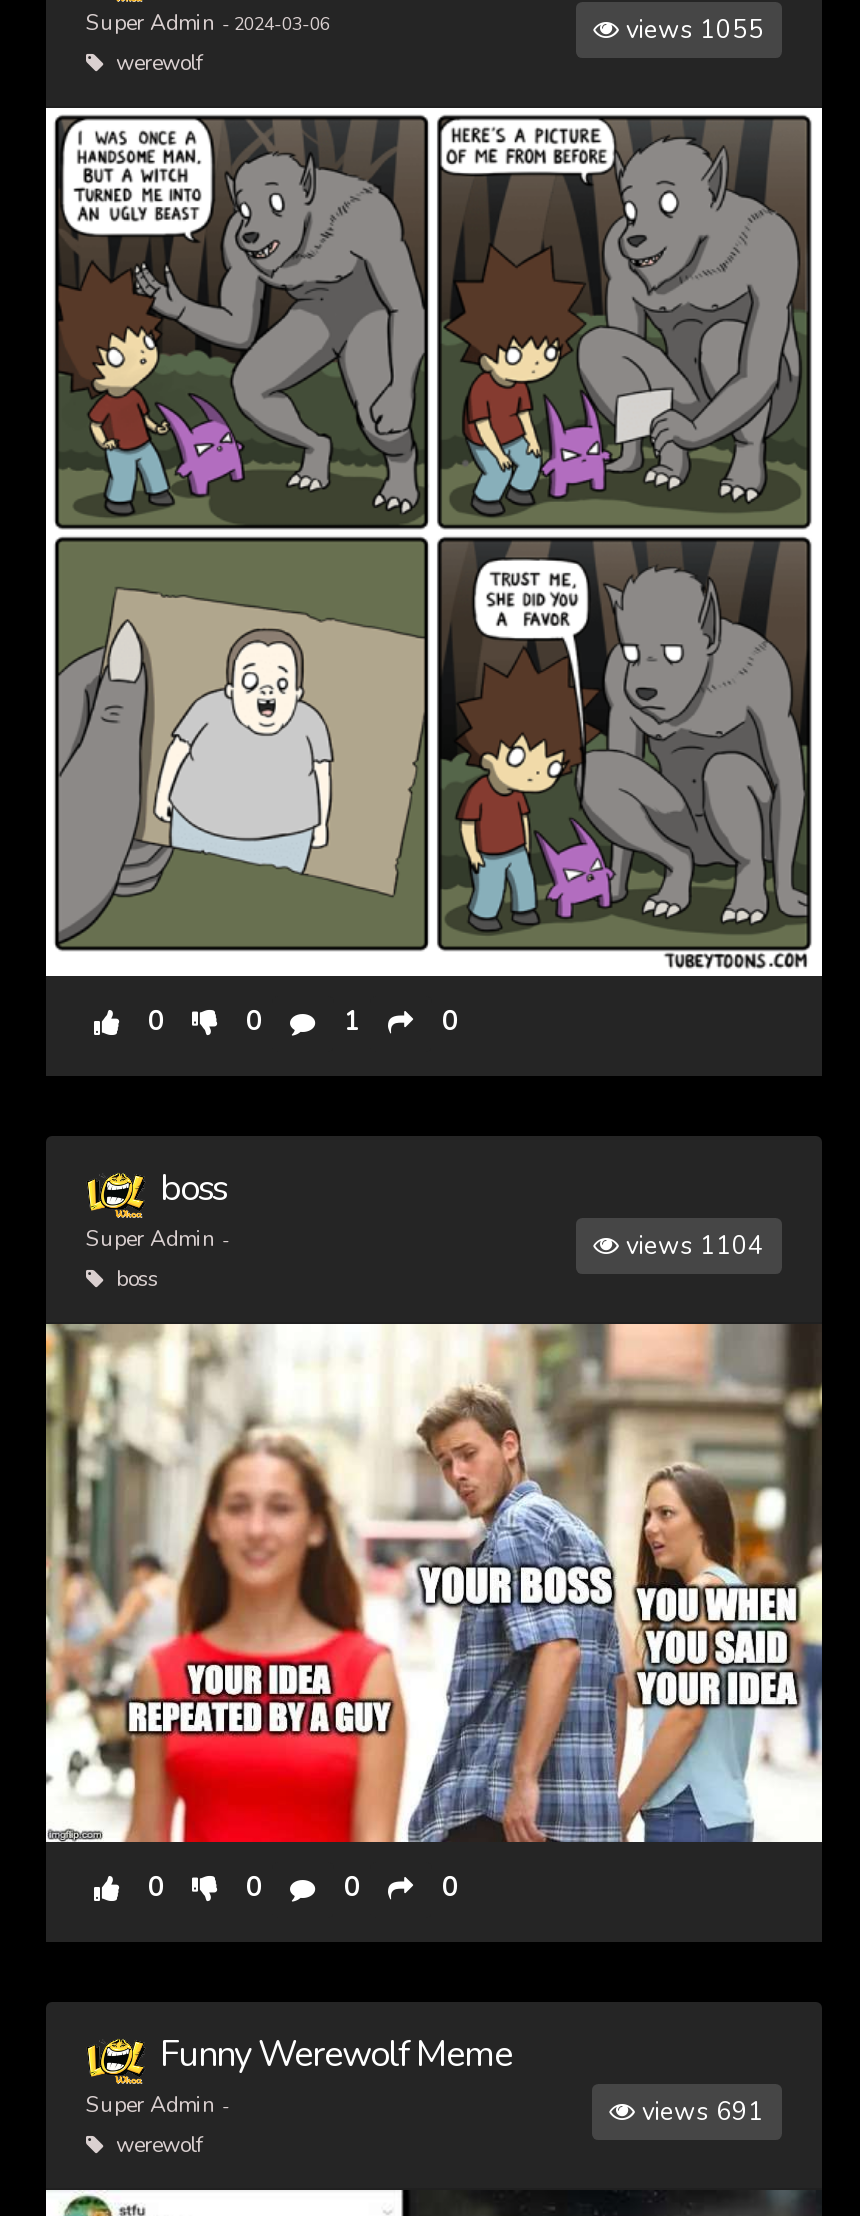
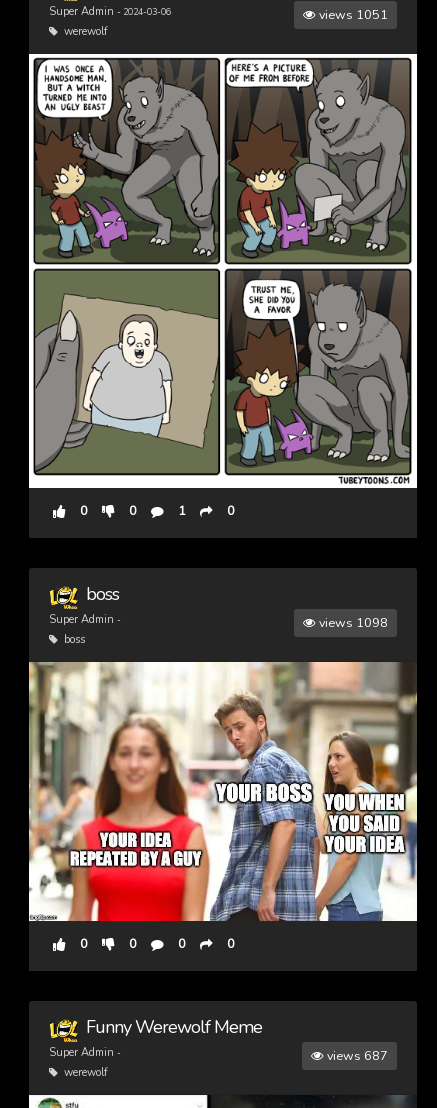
[626,11,764,45] views 1055 -> [319,6,388,23] views 1051
[626,1229,764,1263] views 1104 -> [319,614,388,631] views 1098
[642,2094,764,2128] views 691 -> [327,1047,388,1064] views 687

